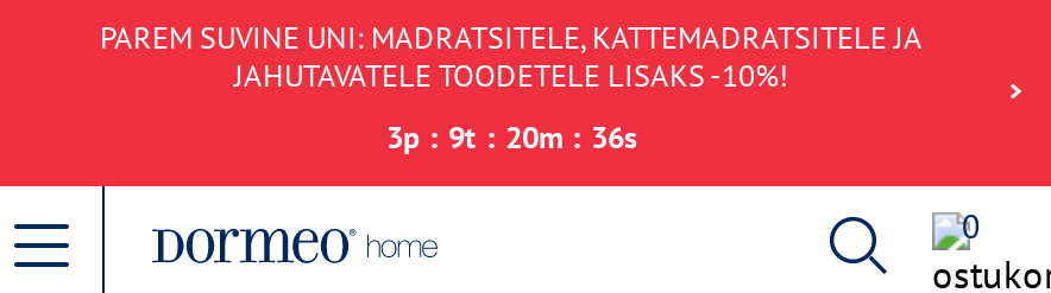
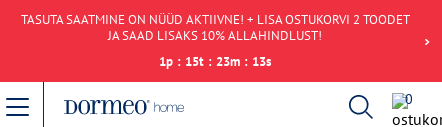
[100,18,923,96] PAREM SUVINE UNI: MADRATSITELE, KATTEMADRATSITELE JA | JAHUTAVATELE TOODETELE LISAKS -10%! -> [20,11,409,44] TASUTA SAATMINE ON NÜÜD AKTIIVNE! + LISA OSTUKORVI 2 TOODET | JA SAAD LISAKS 10% ALLAHINDLUST!
[386,117,636,158] 3p : 9t : 20m : 36s -> [159,53,271,70] 1p : 15t : 23m : 13s

